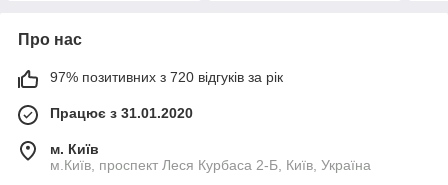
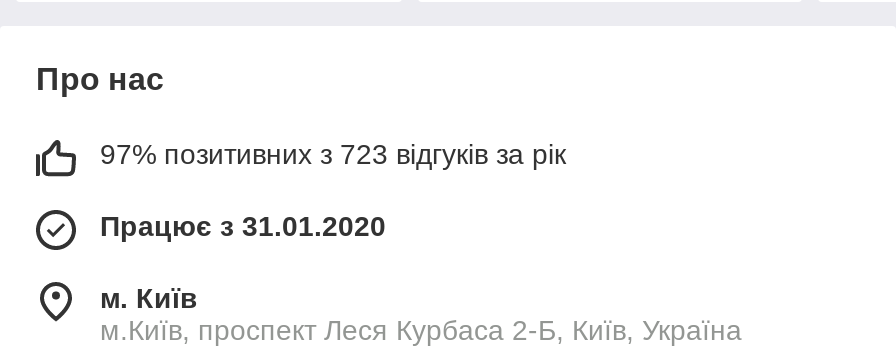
[50,69,283,85] 97% позитивних з 720 відгуків за рік -> [100,138,566,170] 97% позитивних з 723 відгуків за рік

